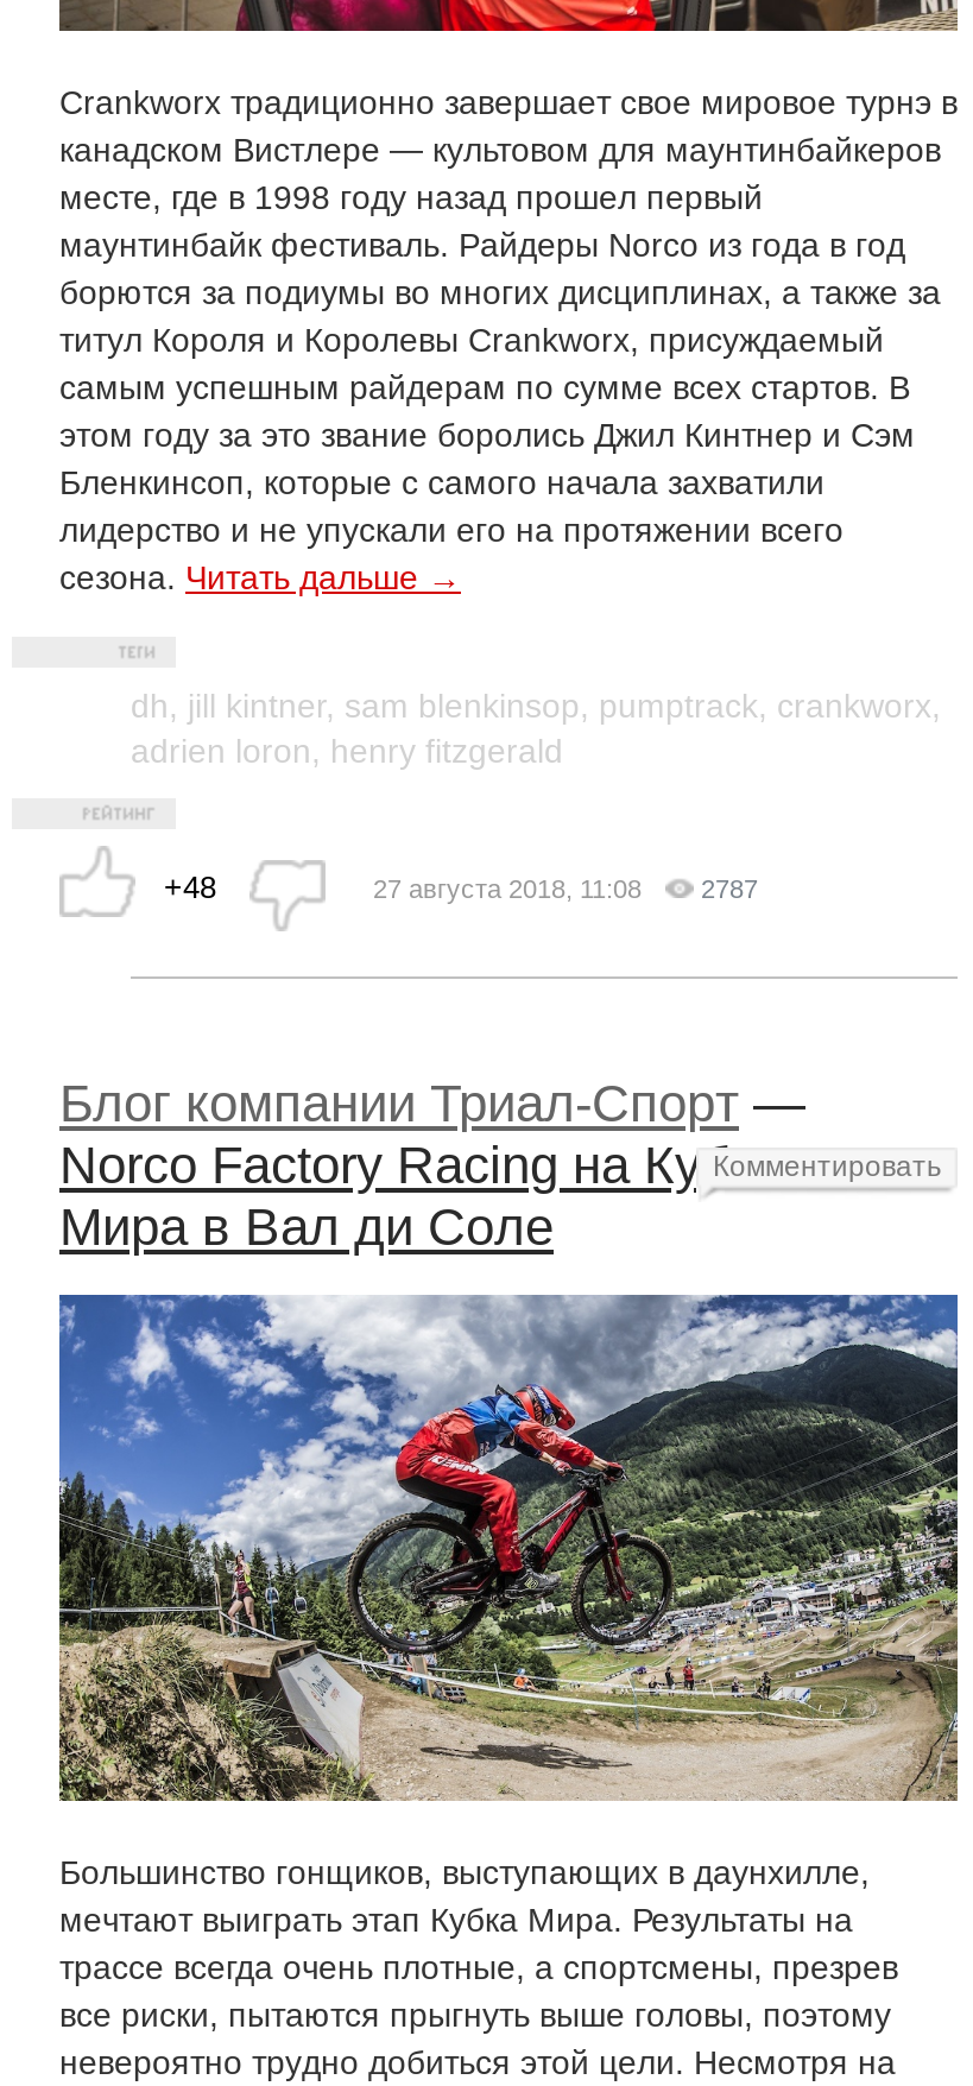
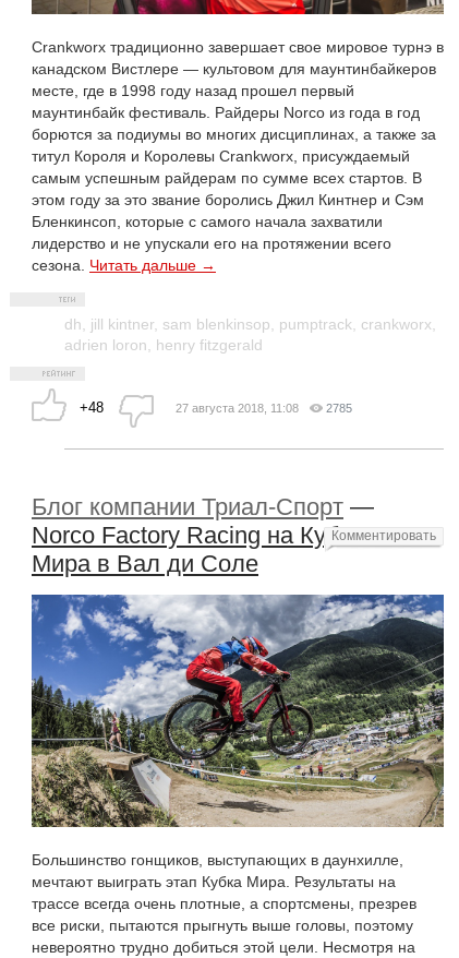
[701,874,758,903] 2787 -> [326,401,352,415] 2785

